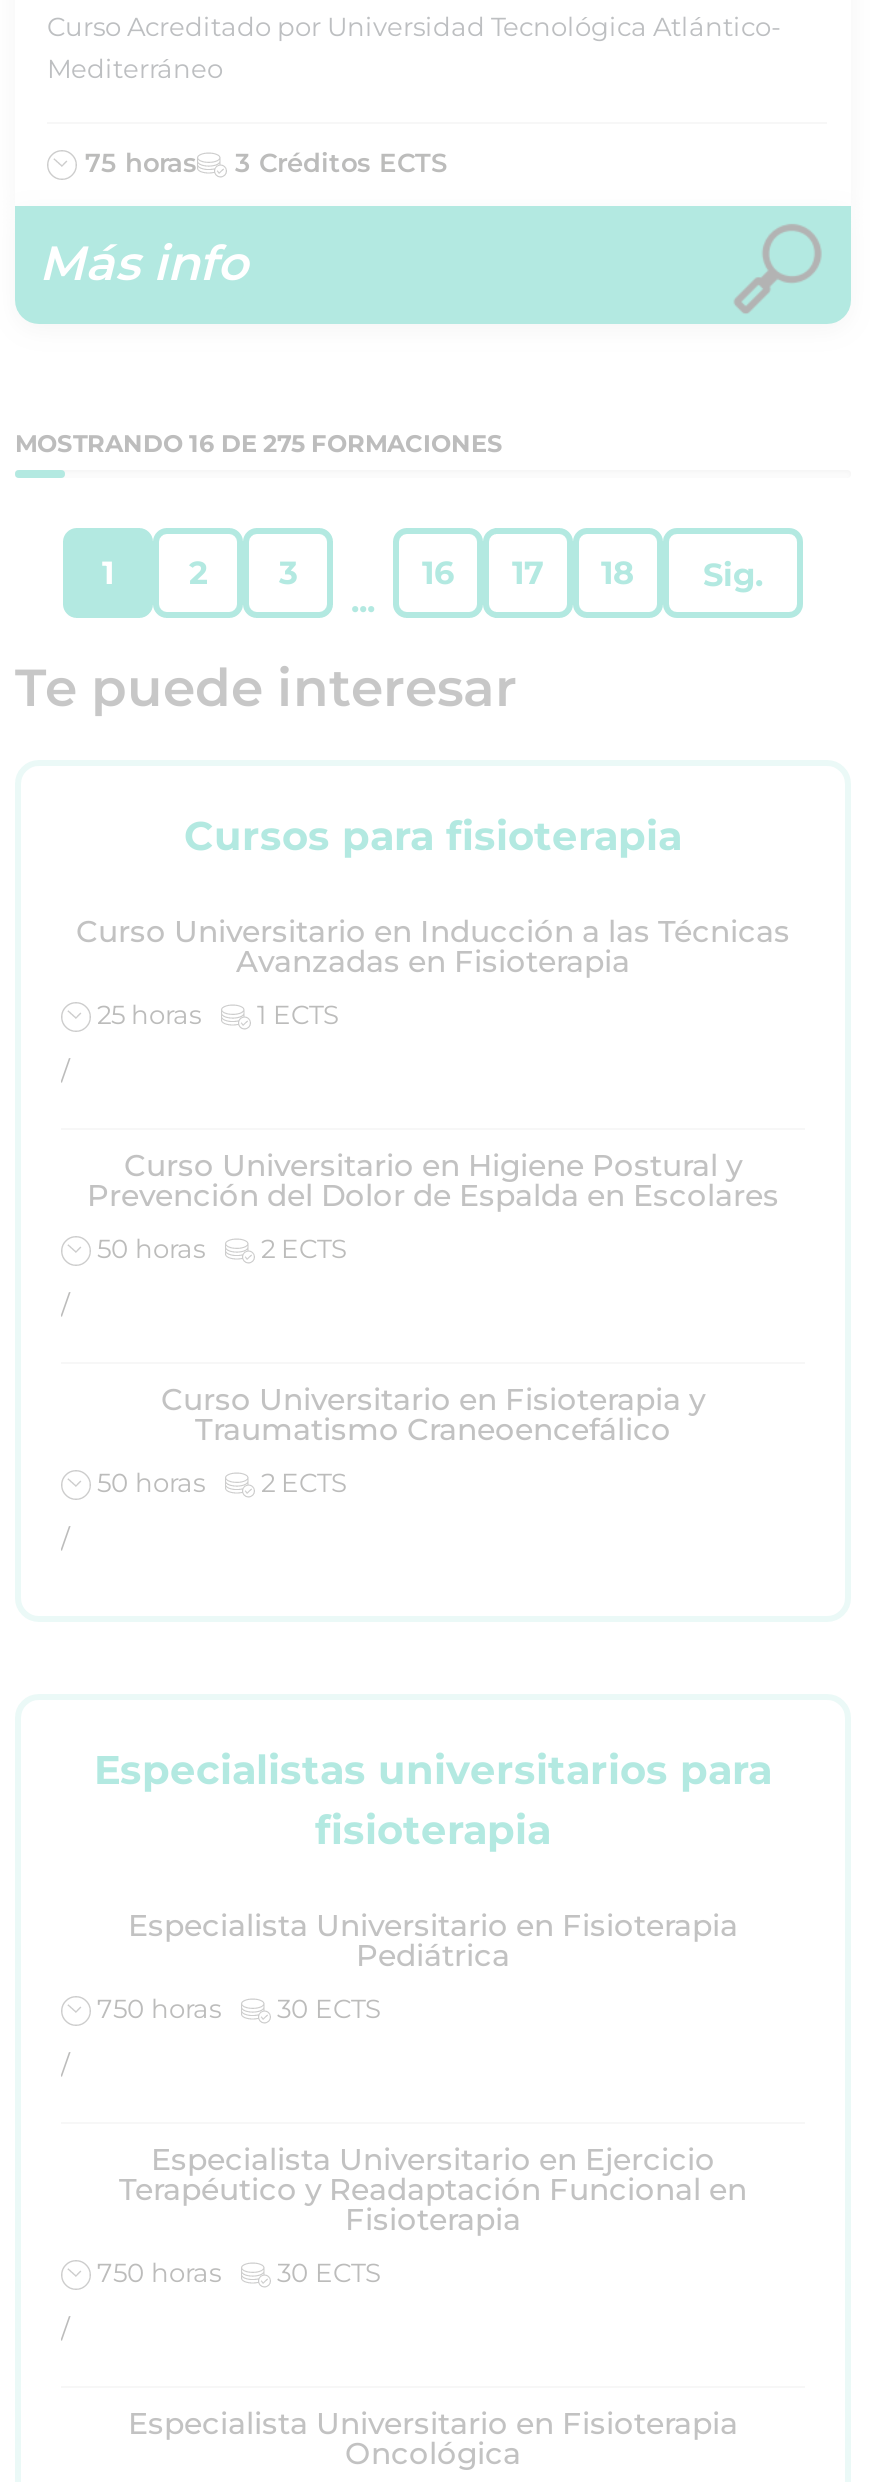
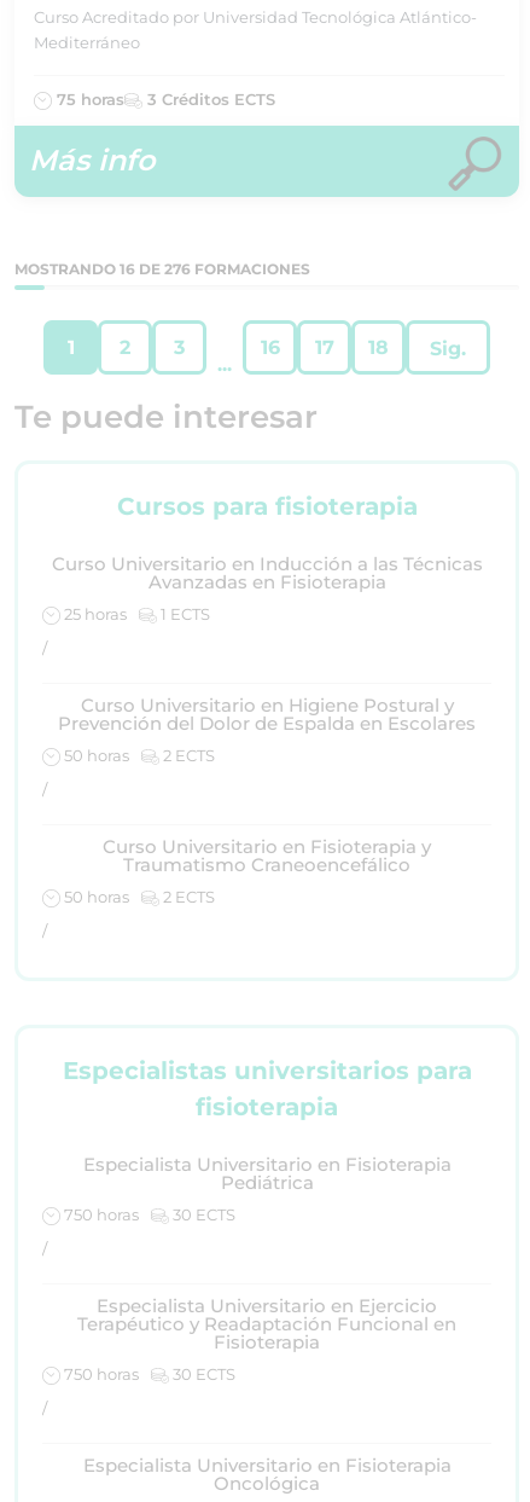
[15,428,503,458] MOSTRANDO 16 DE 275 FORMACIONES -> [14,260,310,278] MOSTRANDO 16 DE 276 FORMACIONES

